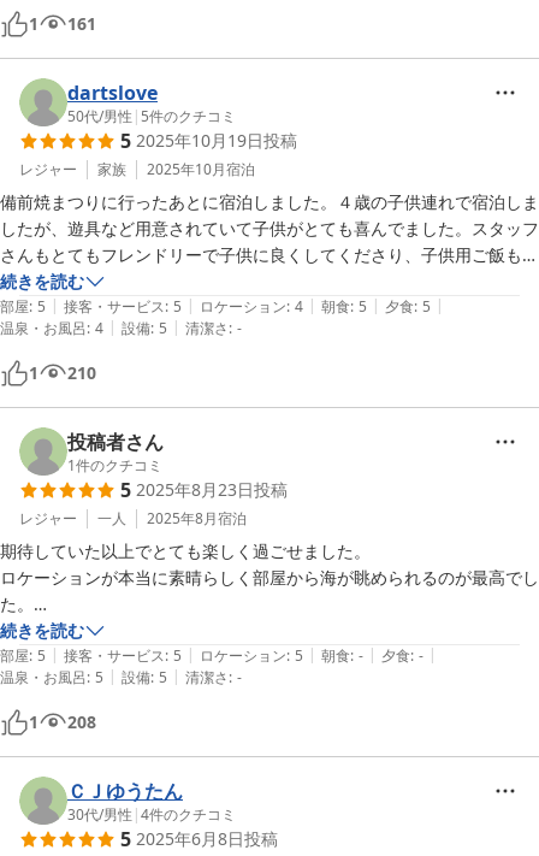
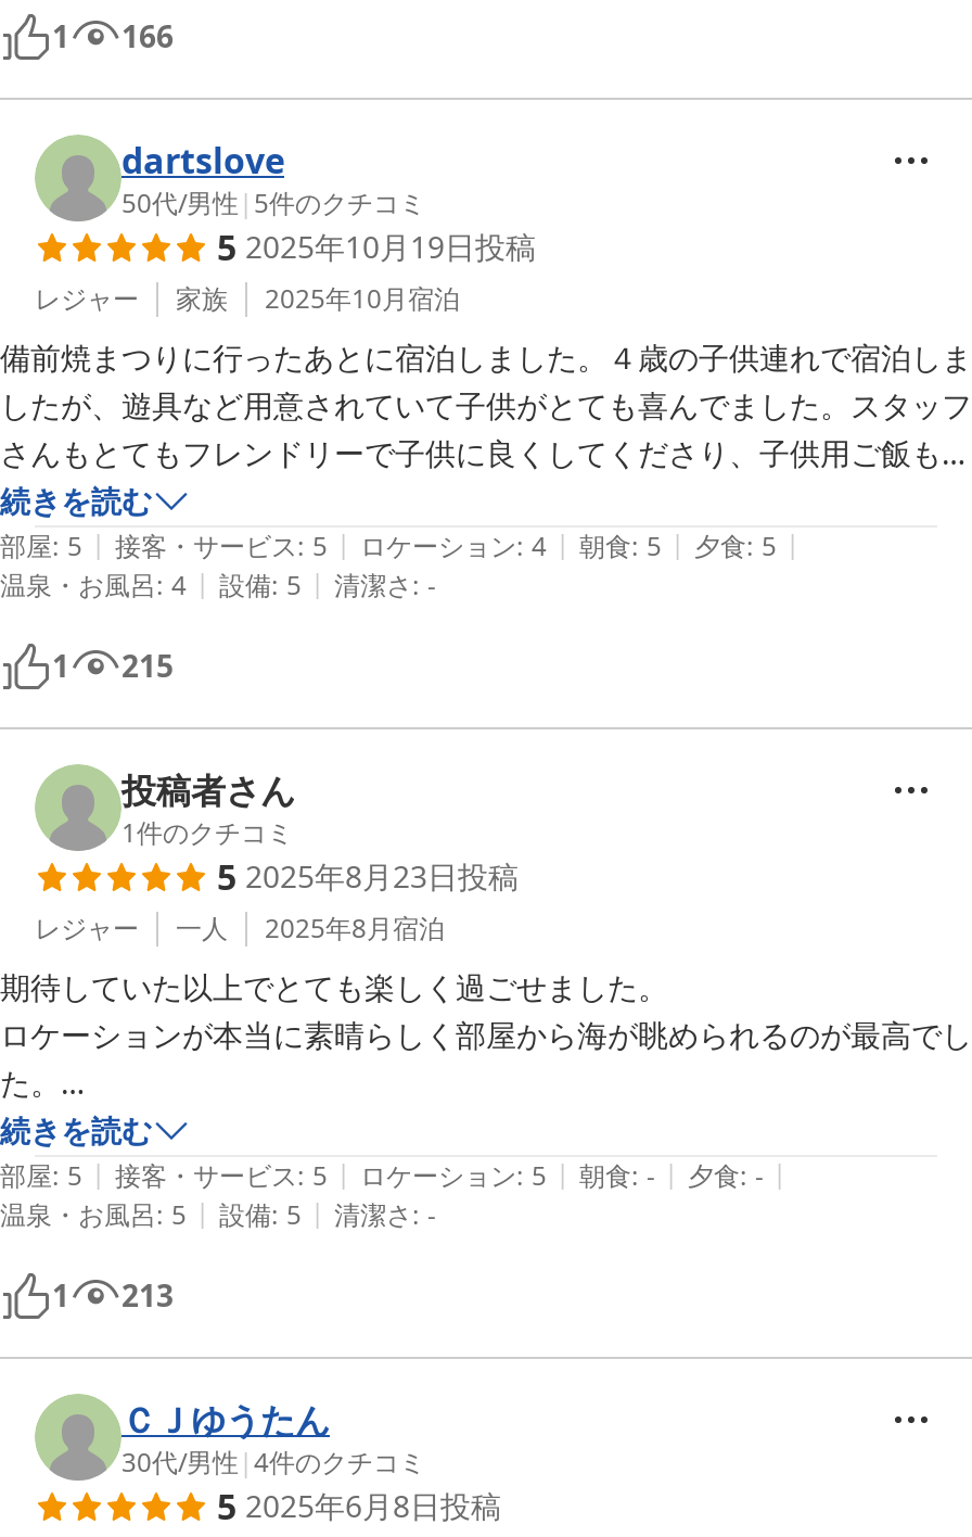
[29,12,96,35] 1 161 -> [52,15,174,56] 1 166
[29,361,96,384] 1 210 -> [52,645,174,686] 1 215
[29,710,96,733] 1 208 -> [52,1274,174,1316] 1 213

